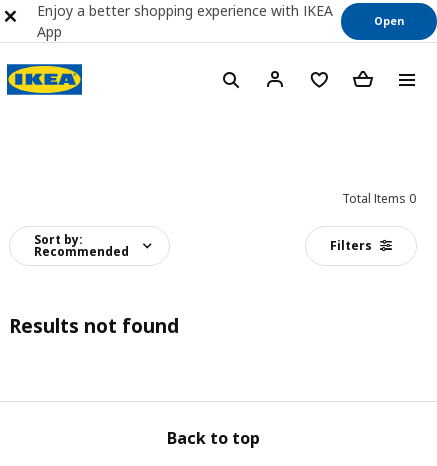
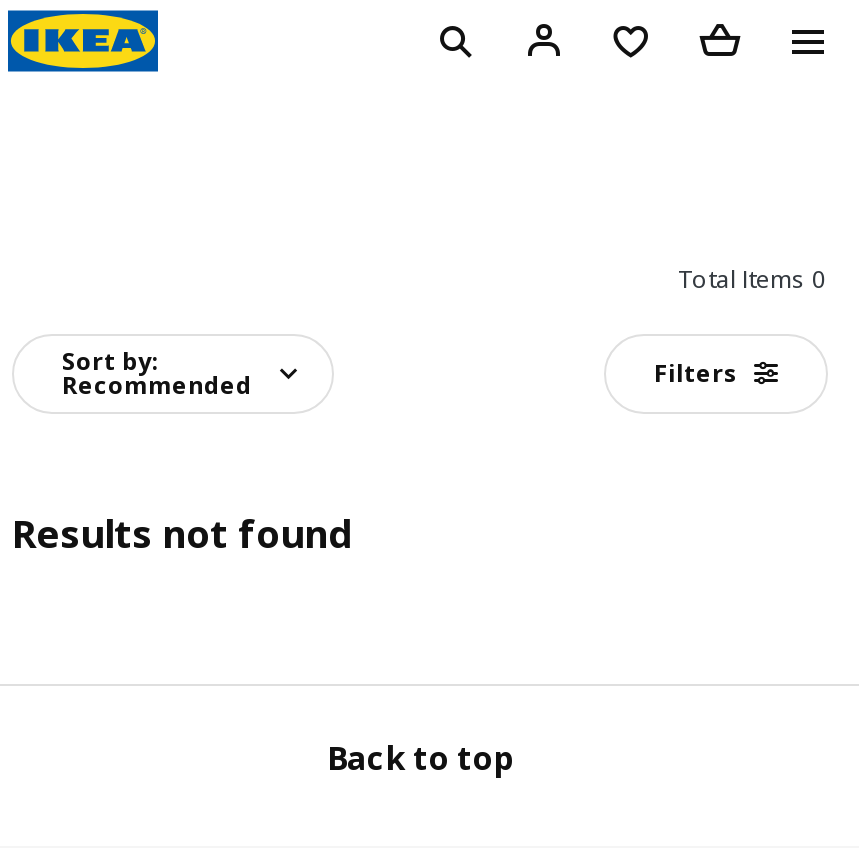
[37,1,333,41] Enjoy a better shopping experience with IKEA | App -> none
[374,13,404,28] Open -> none

